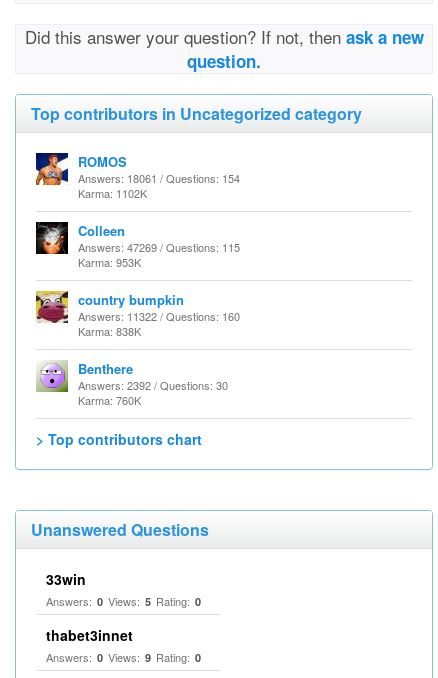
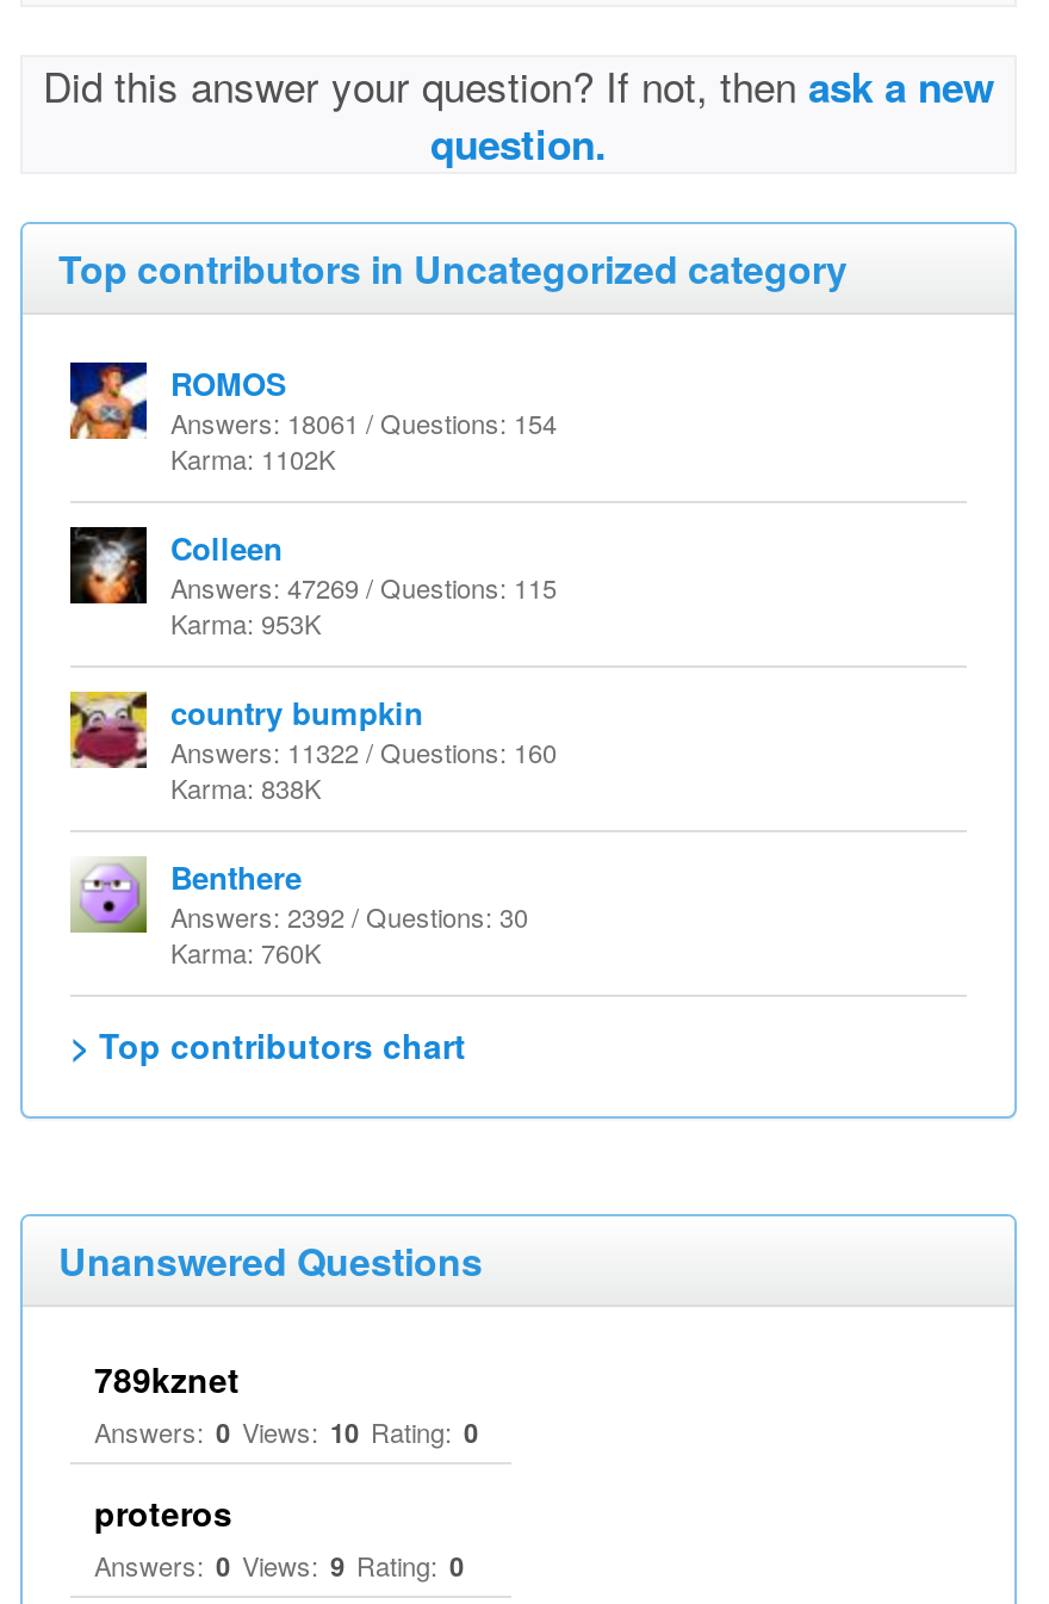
[46,569,201,609] 33win | Answers: 0 Views: 5 Rating: 0 -> [94,1355,478,1450] 789kznet | Answers: 0 Views: 10 Rating: 0
[46,625,133,645] thabet3innet -> [94,1488,232,1536] proteros

